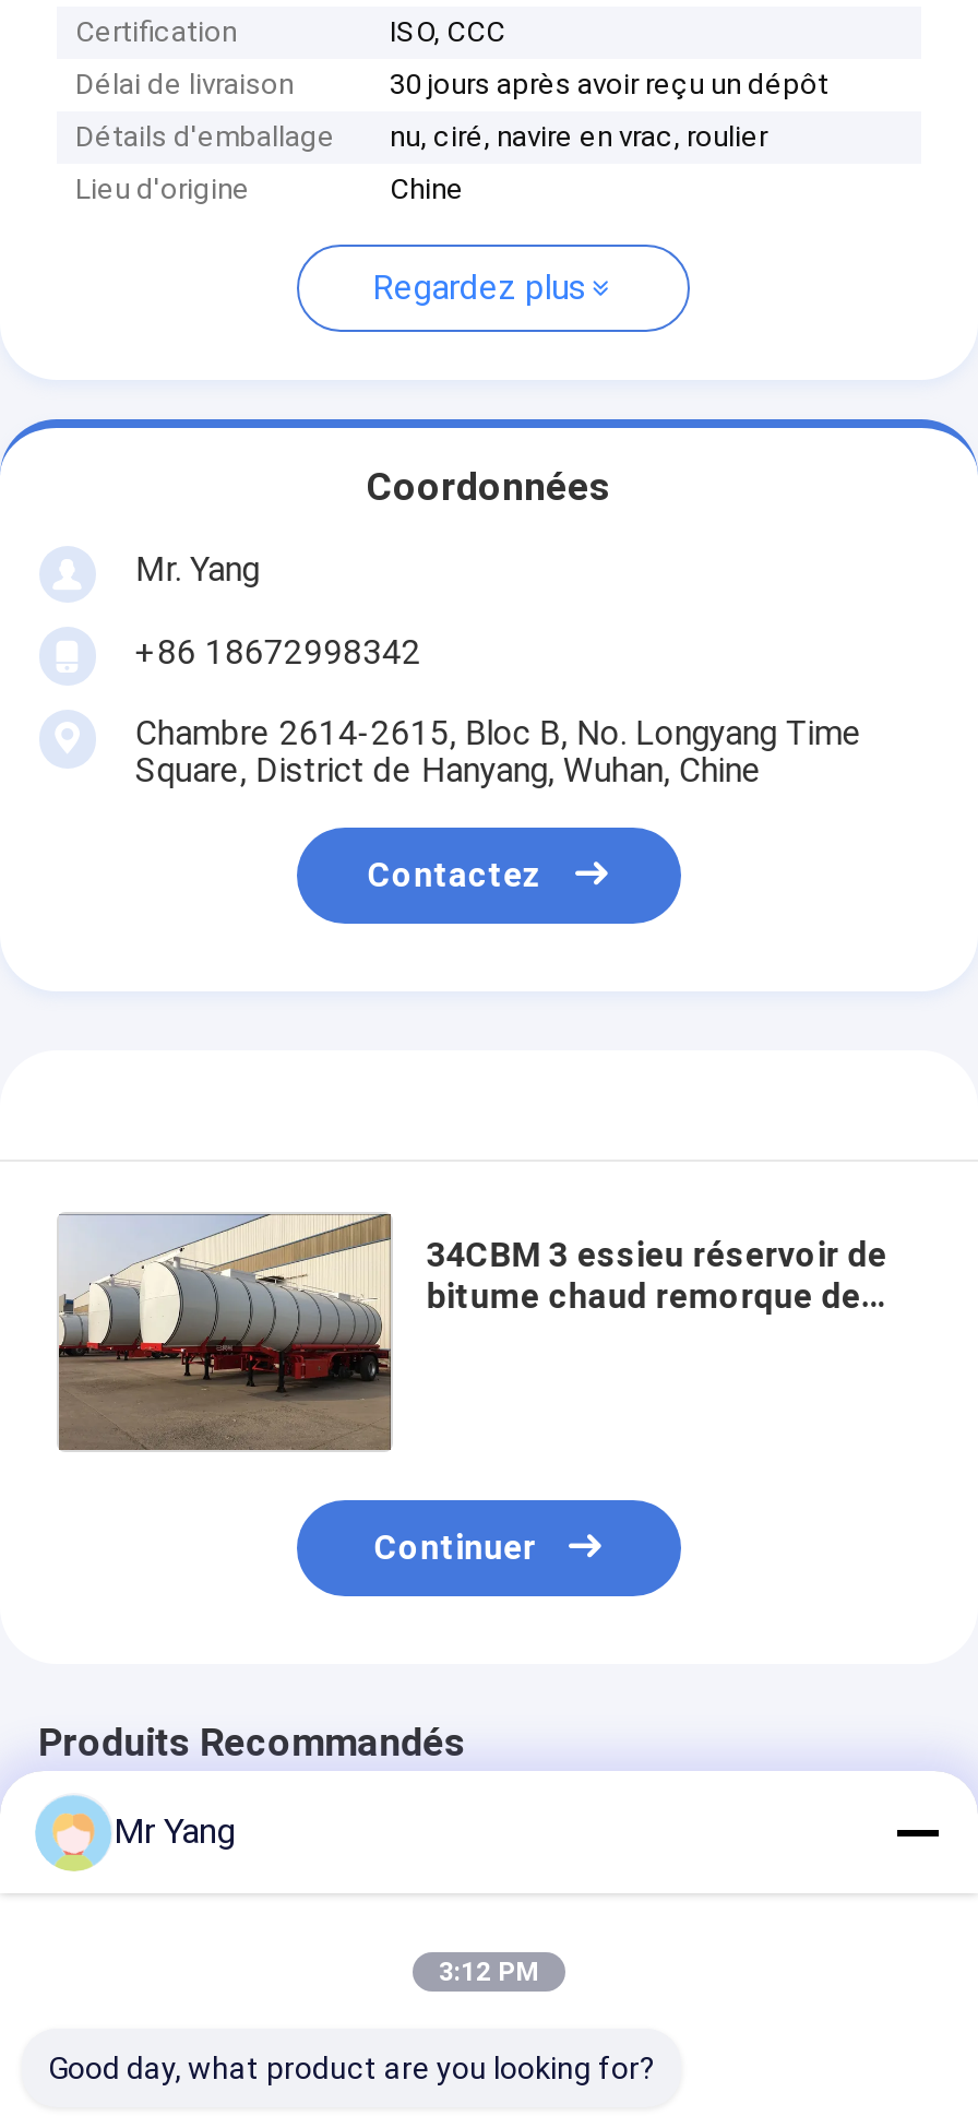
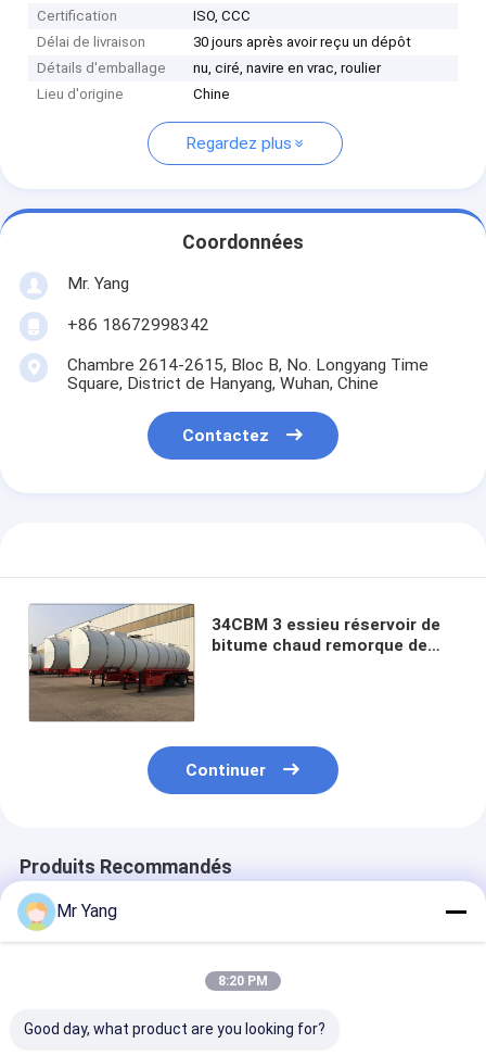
[439,1957,539,1987] 3:12 PM -> [218,973,268,989] 8:20 PM

